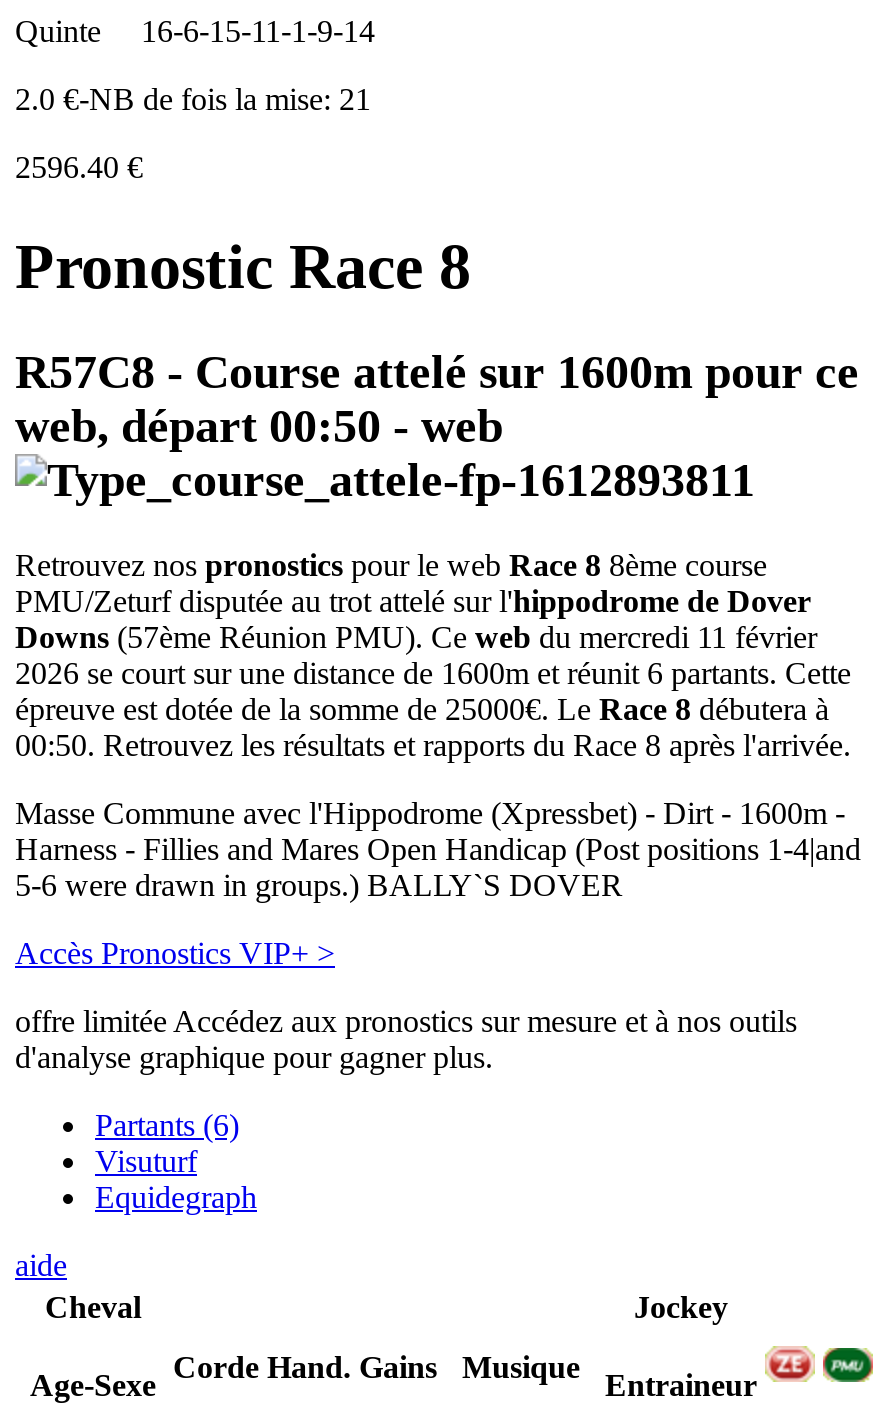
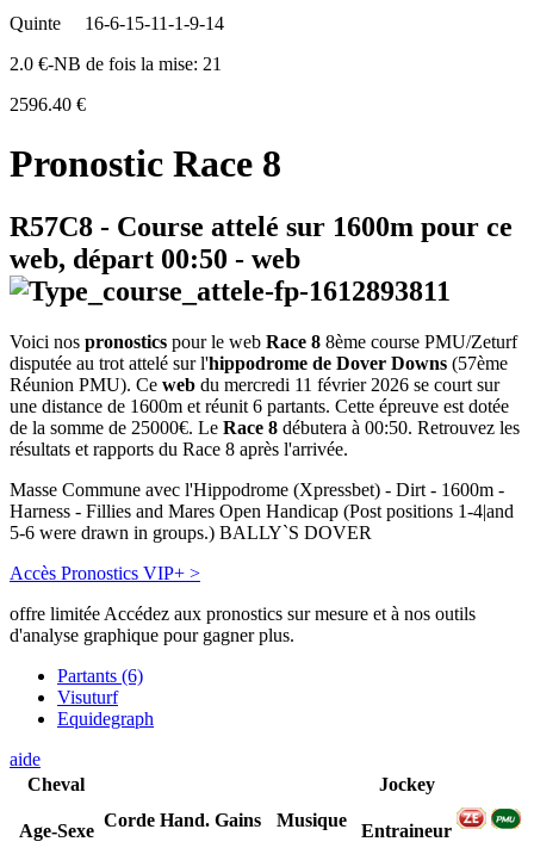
[15,548,851,762] Retrouvez nos pronostics pour le web Race 8 8ème course | PMU/Zeturf disputée au trot attelé sur l'hippodrome de Dover | Downs (57ème Réunion PMU). Ce web du mercredi 11 février | 2026 se court sur une distance de 1600m et réunit 6 partants. Cette | épreuve est dotée de la somme de 25000€. Le Race 8 débutera à | 00:50. Retrouvez les résultats et rapports du Race 8 après l'arrivée. -> [10,332,520,459] Voici nos pronostics pour le web Race 8 8ème course PMU/Zeturf | disputée au trot attelé sur l'hippodrome de Dover Downs (57ème | Réunion PMU). Ce web du mercredi 11 février 2026 se court sur | une distance de 1600m et réunit 6 partants. Cette épreuve est dotée | de la somme de 25000€. Le Race 8 débutera à 00:50. Retrouvez les | résultats et rapports du Race 8 après l'arrivée.

